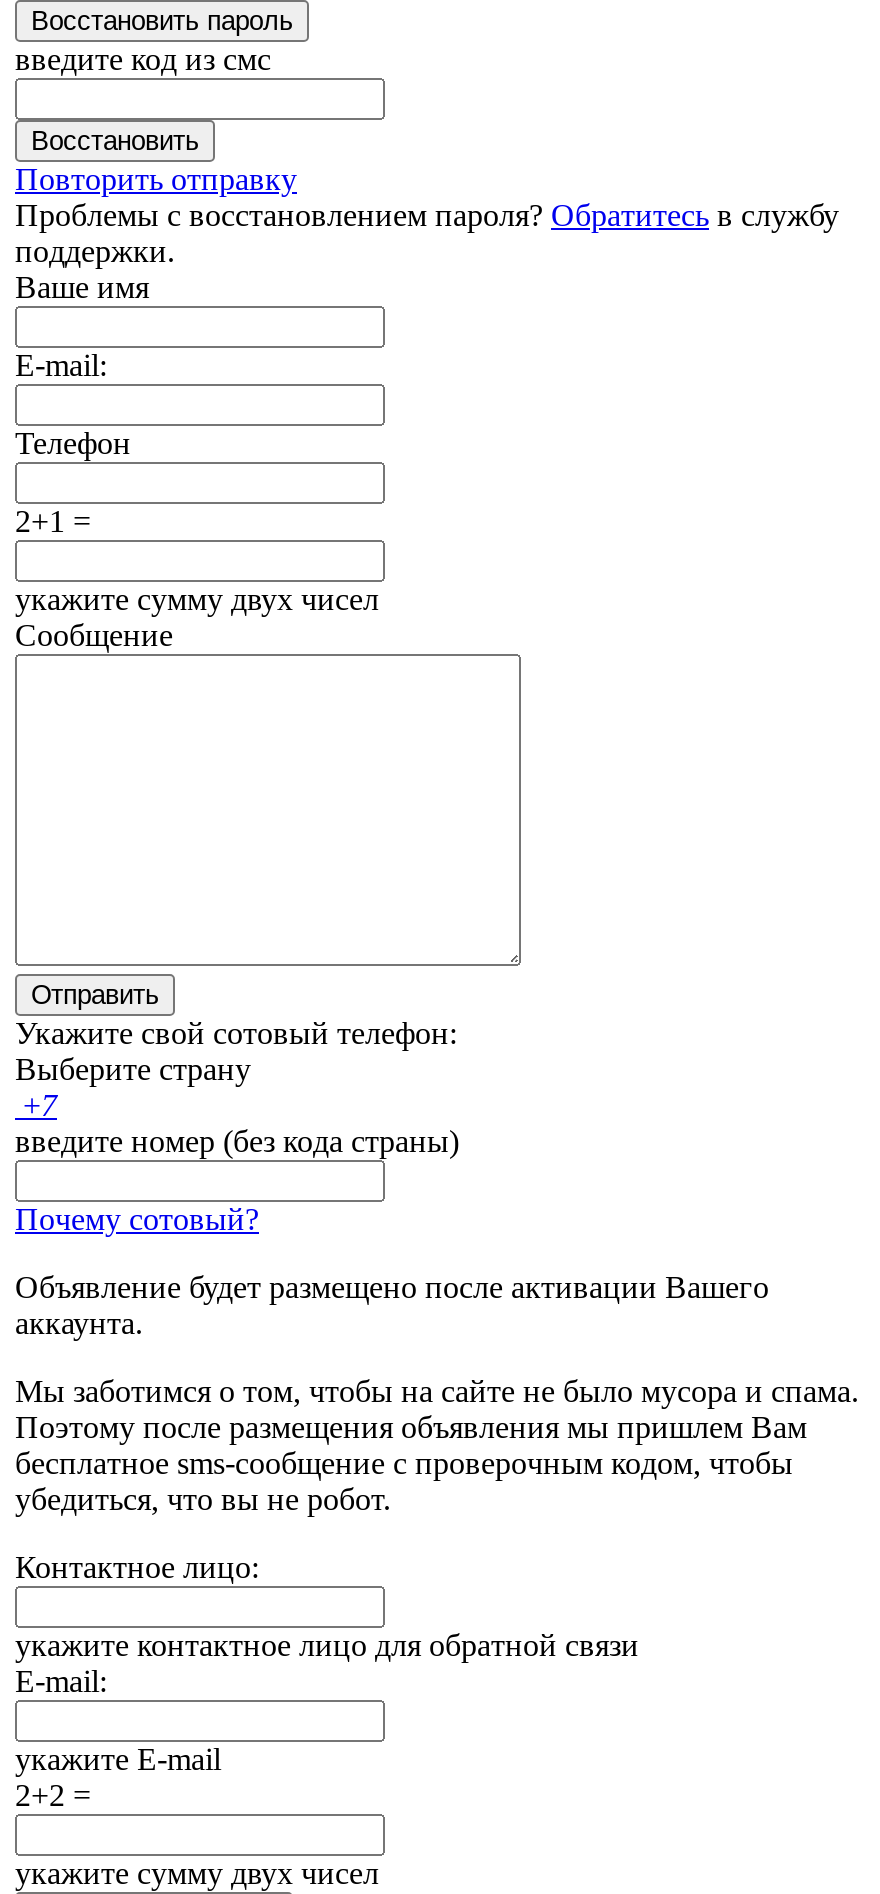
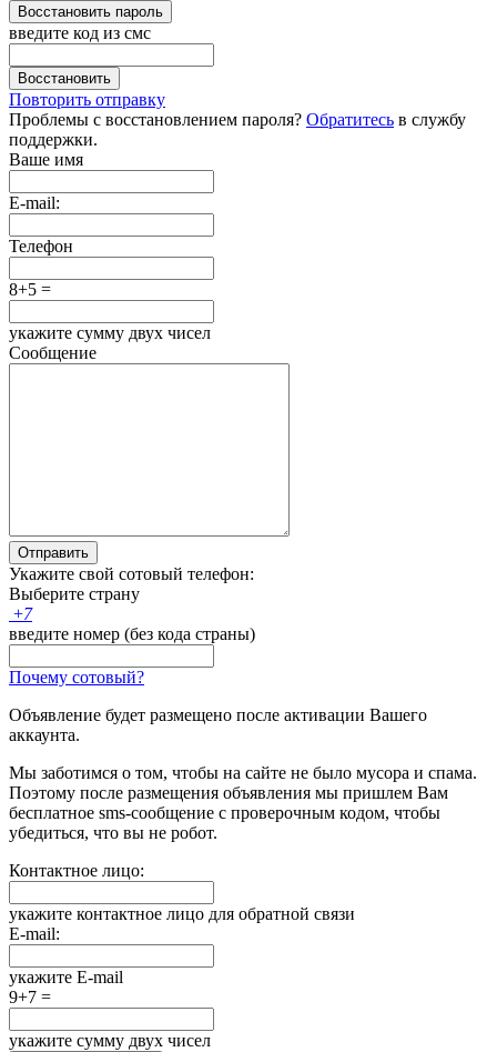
[15,503,91,537] 2+1 = -> [9,279,51,298] 8+5 =
[15,1777,91,1811] 2+2 = -> [9,987,51,1006] 9+7 =

